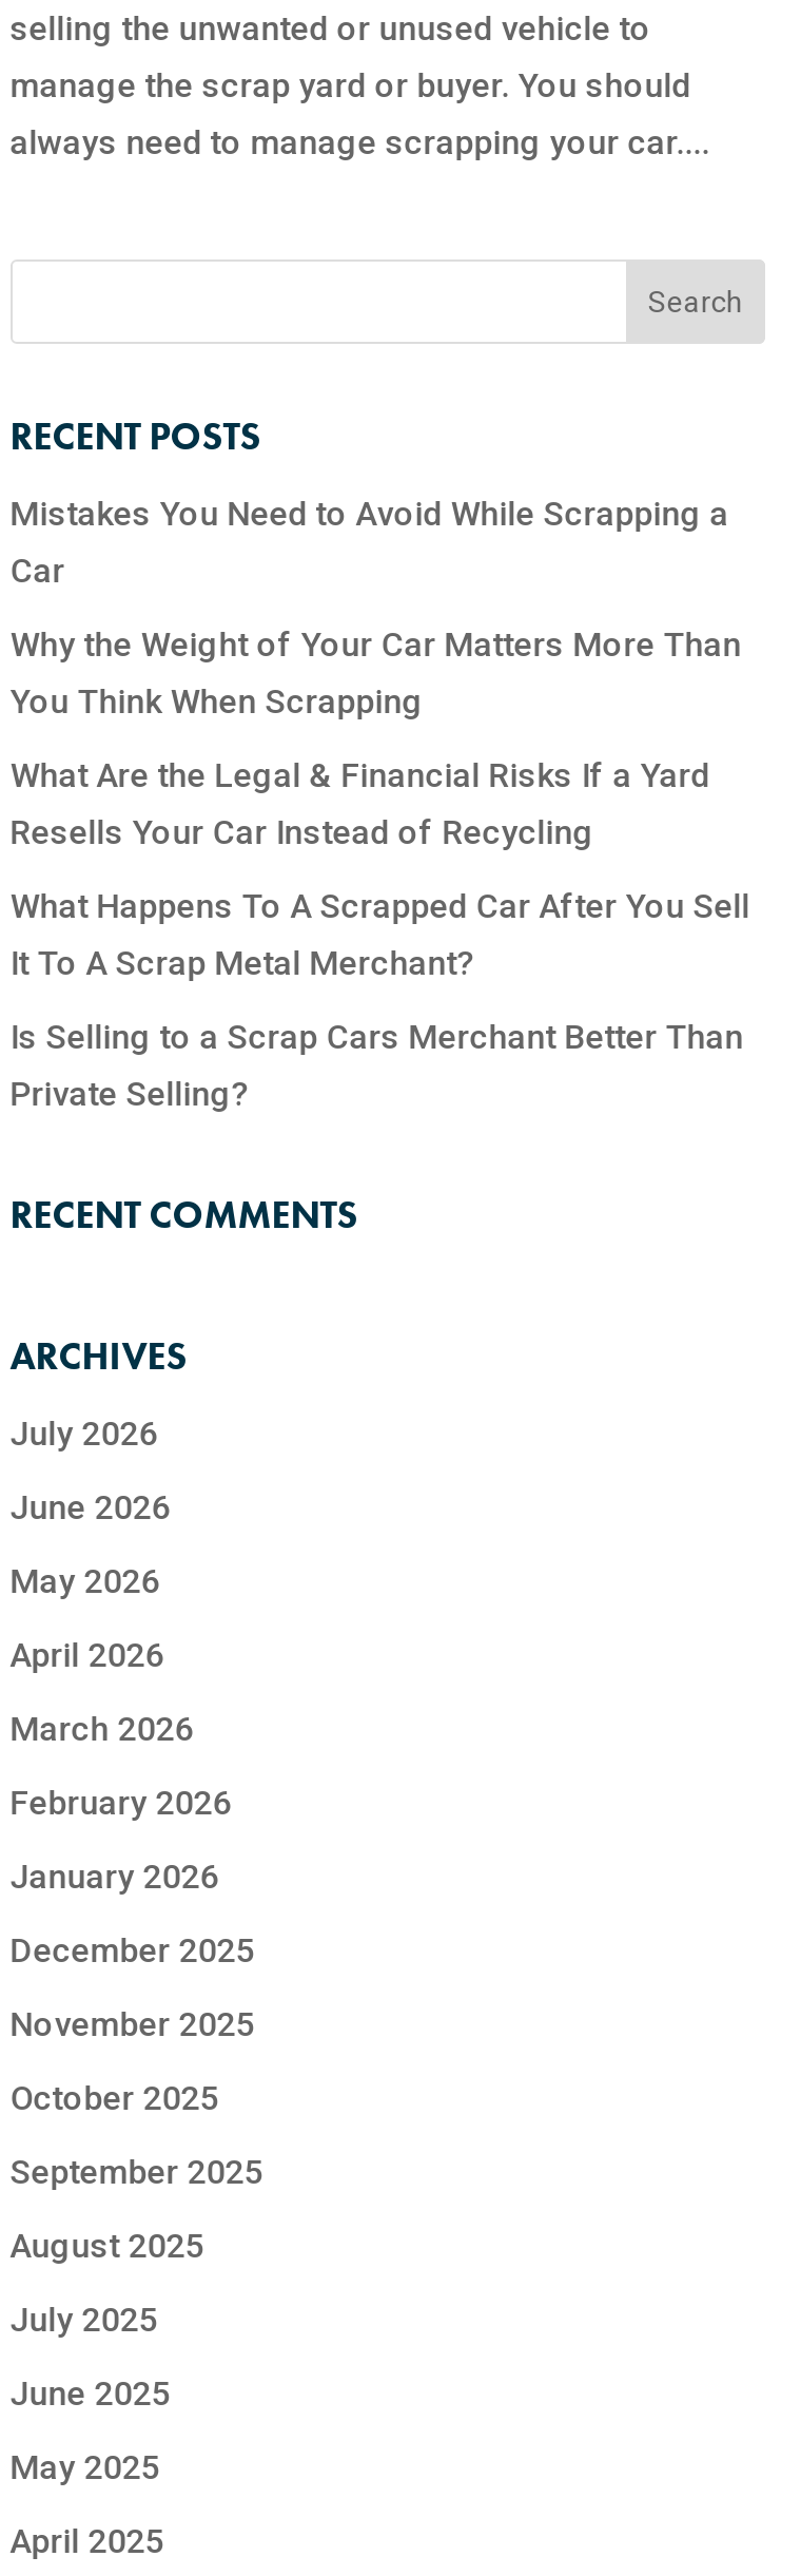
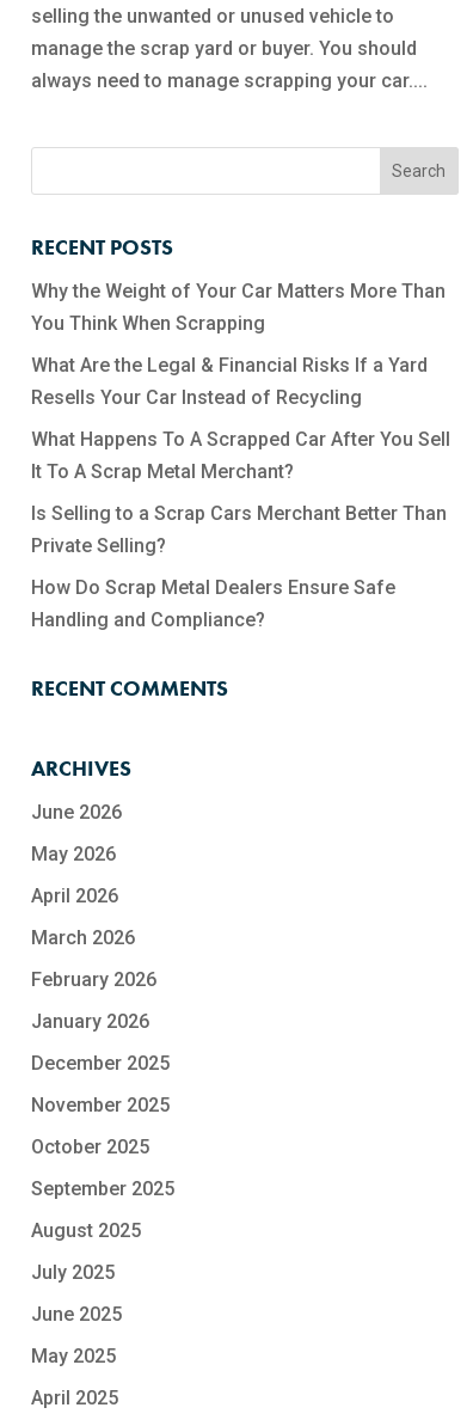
[10,494,729,591] Mistakes You Need to Avoid While Scrapping a | Car -> none
moved [10,624,750,1114] -> [31,280,450,557]: Why the Weight of Your Car Matters More Than | You Think When Scrapping | What Are the Legal & Financial Risks If a Yard | Resells Your Car Instead of Recycling | What Happens To A Scrapped Car After You Sell | It To A Scrap Metal Merchant? | Is Selling to a Scrap Cars Merchant Better Than | Private Selling?
none -> [31,576,395,631] How Do Scrap Metal Dealers Ensure Safe | Handling and Compliance?
[10,1414,158,1454] July 2026 -> none

